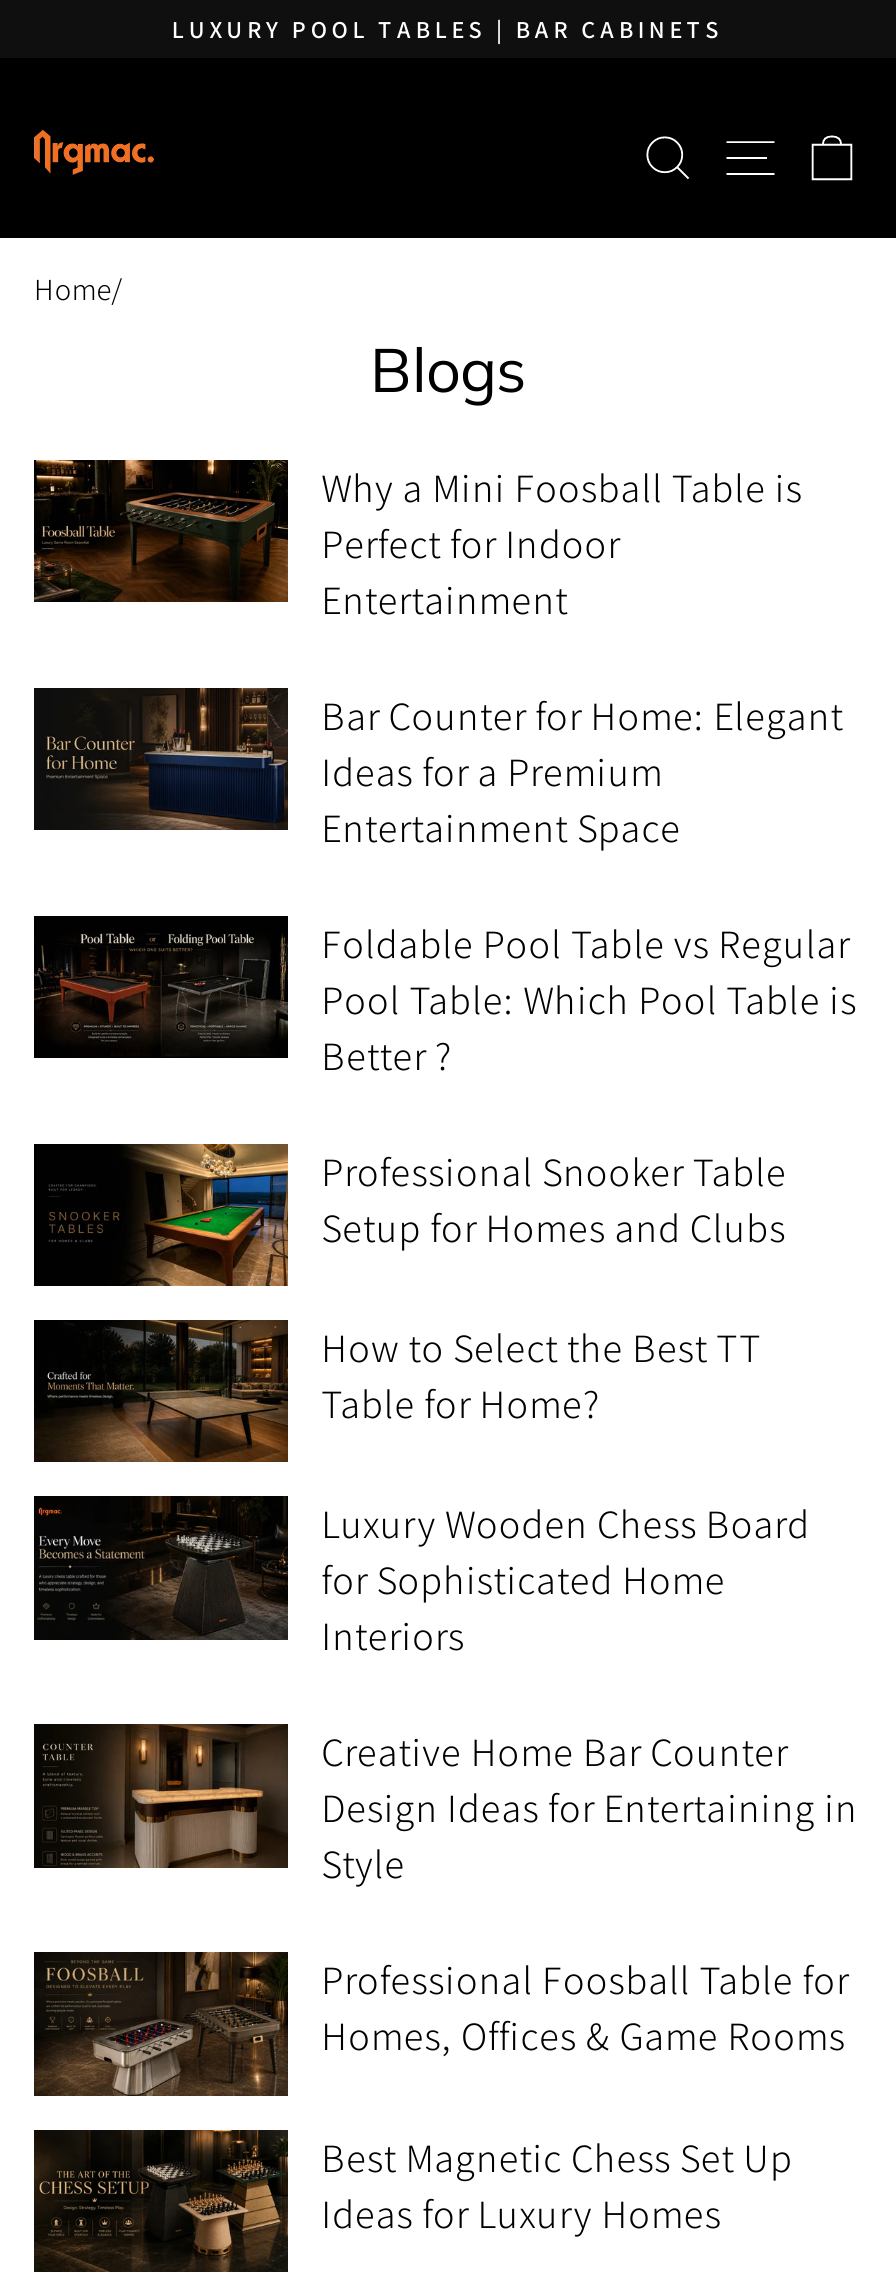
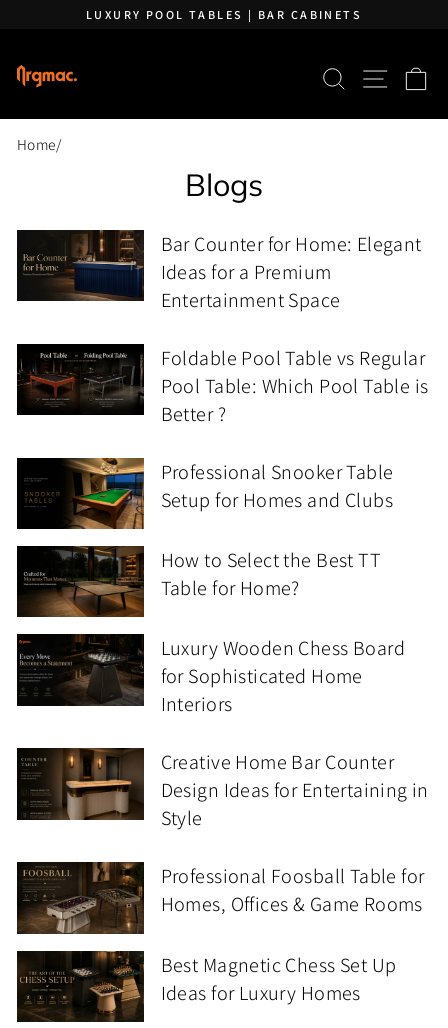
[34,458,802,626] [image] | Why a Mini Foosball Table is | Perfect for Indoor | Entertainment -> none

